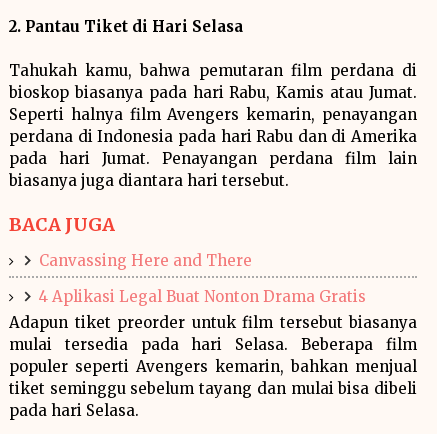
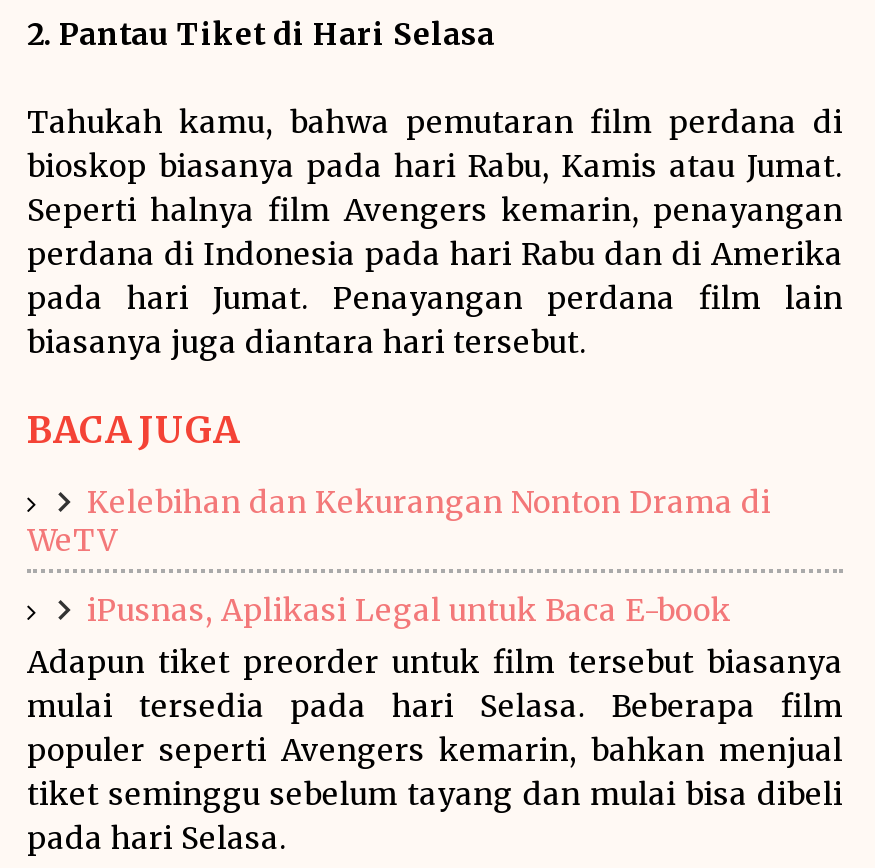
[39,251,252,270] Canvassing Here and There -> [27,483,771,559] Kelebihan dan Kekurangan Nonton Drama di | WeTV
[39,287,366,306] 4 Aplikasi Legal Buat Nonton Drama Gratis -> [87,591,731,629] iPusnas, Aplikasi Legal untuk Baca E-book

